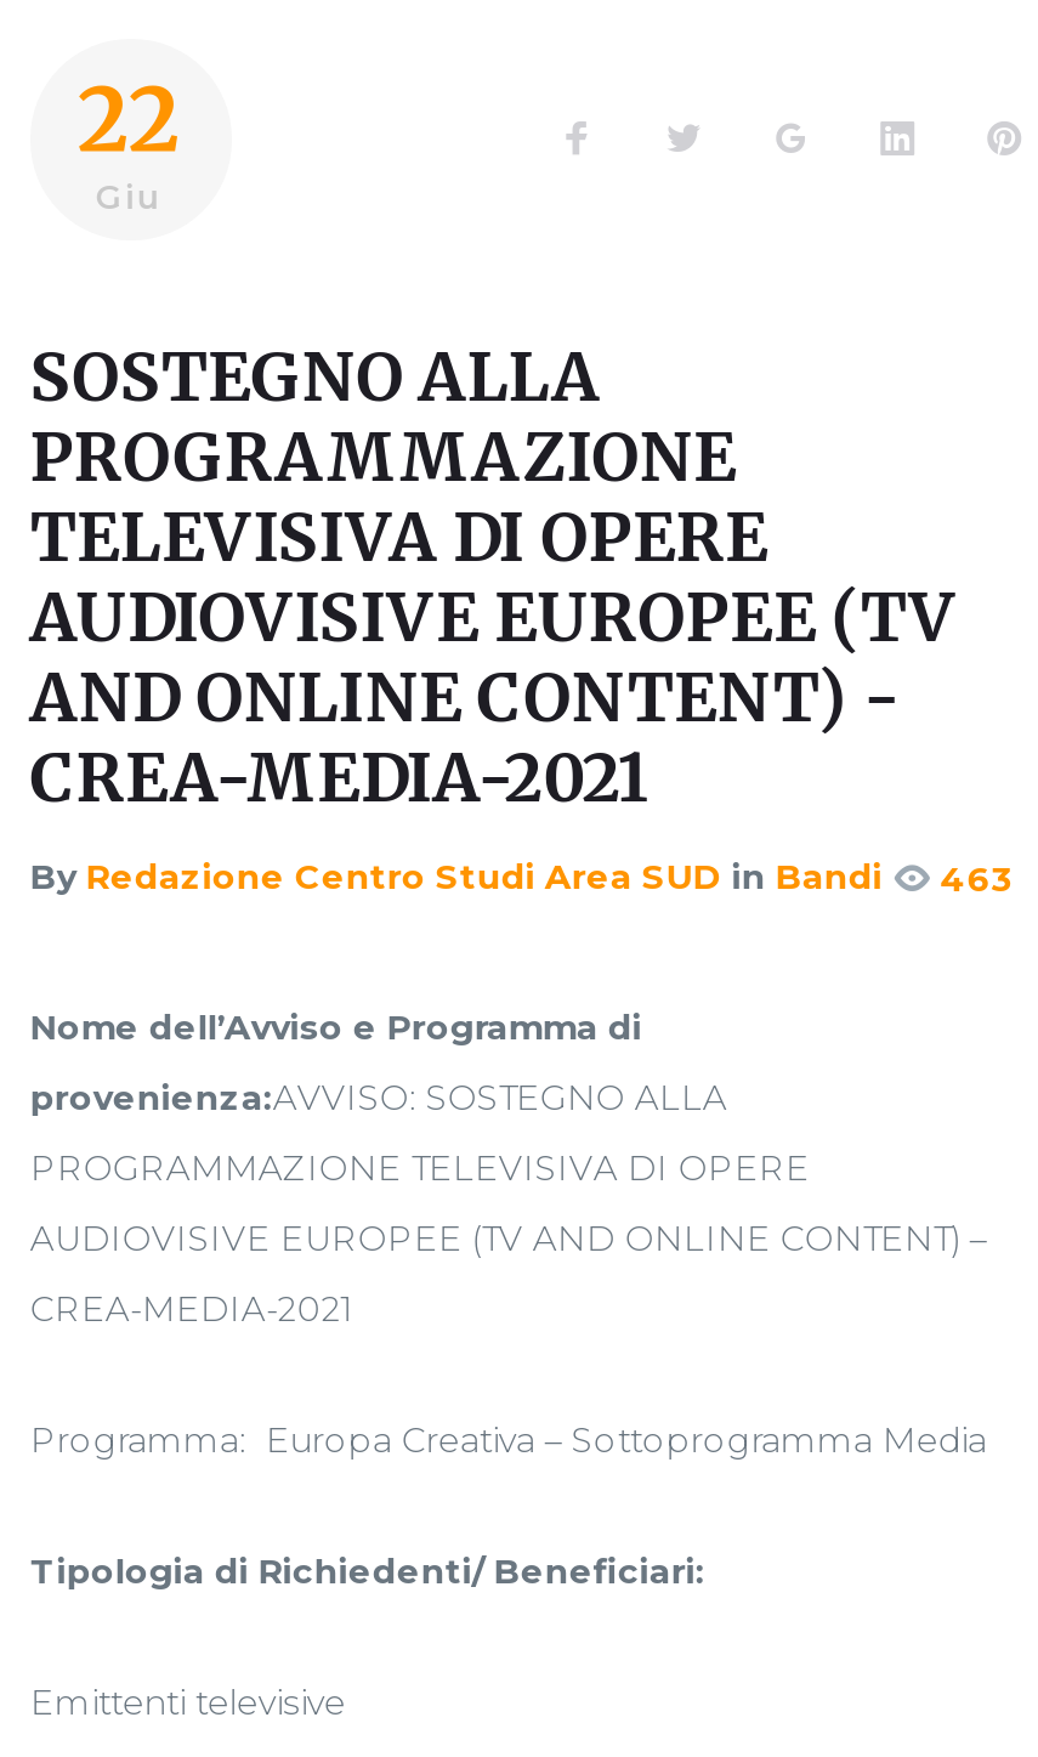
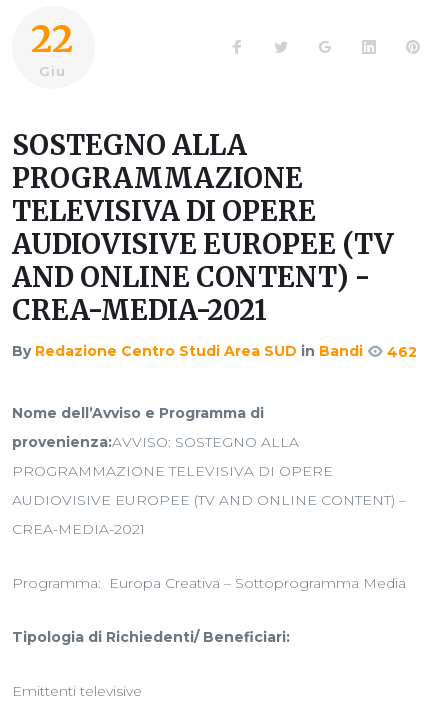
[30,855,1013,902] By Redazione Centro Studi Area SUD in Bandi 463 -> [12,342,417,361] By Redazione Centro Studi Area SUD in Bandi 462

